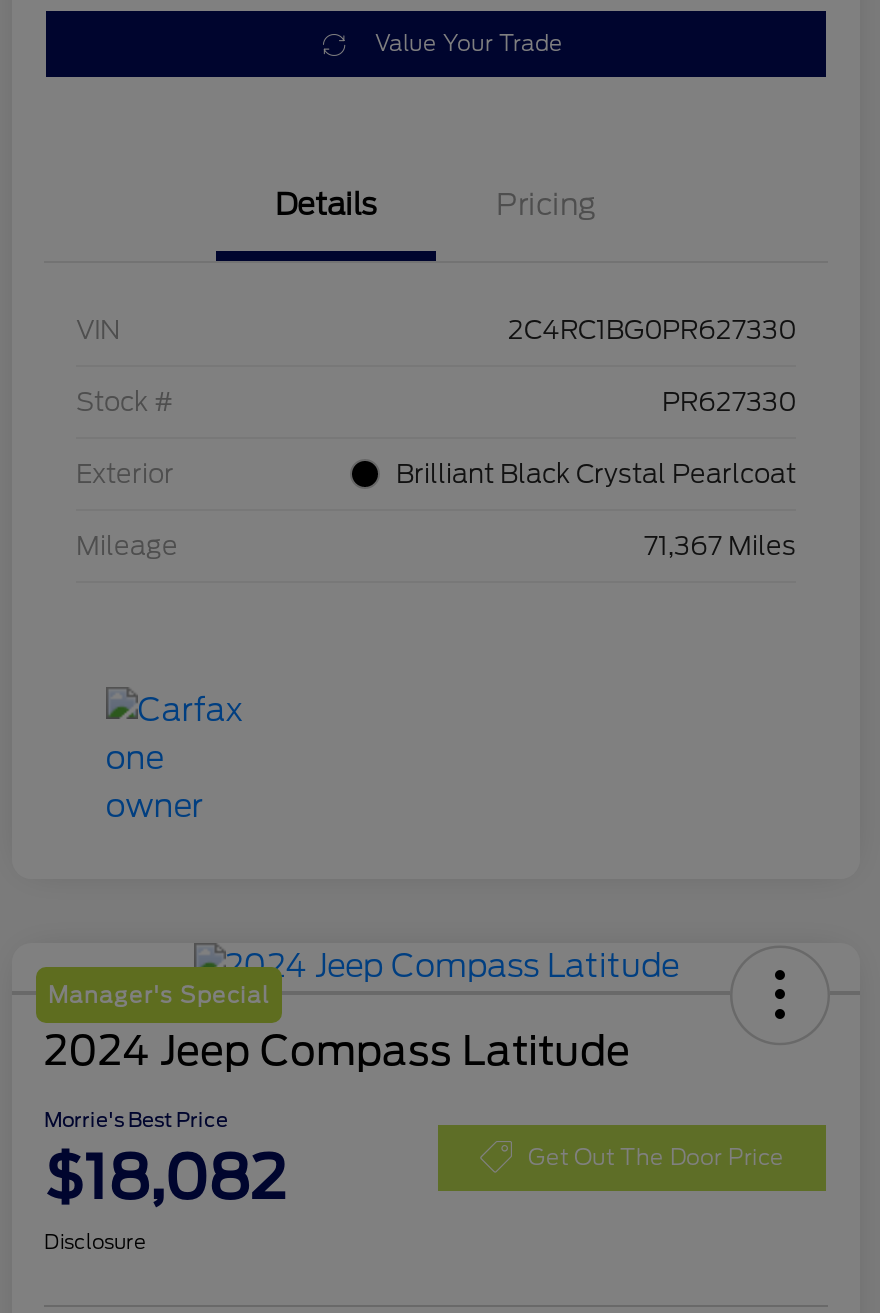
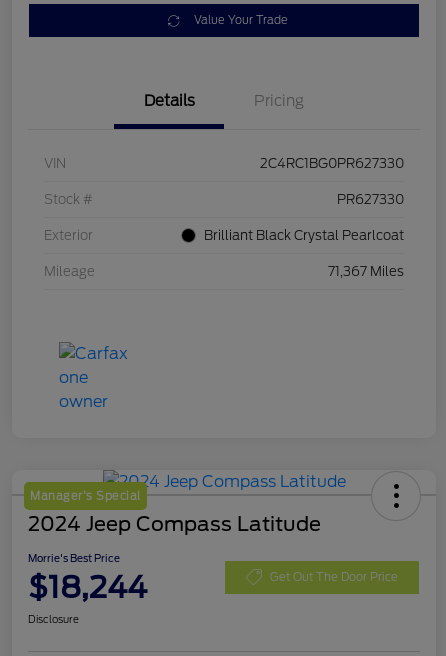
[44,1141,286,1213] $18,082 -> [28,569,147,605] $18,244

